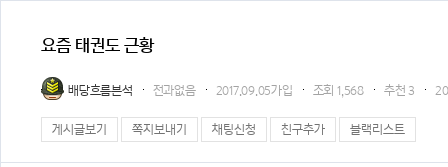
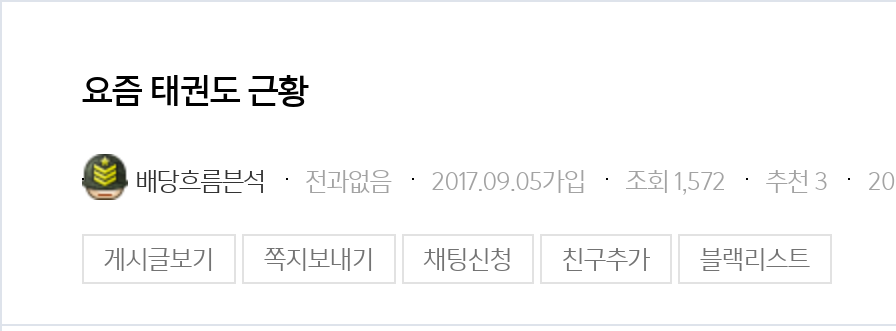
[313,83,364,98] 조회 1,568 -> [625,166,726,196] 조회 1,572

